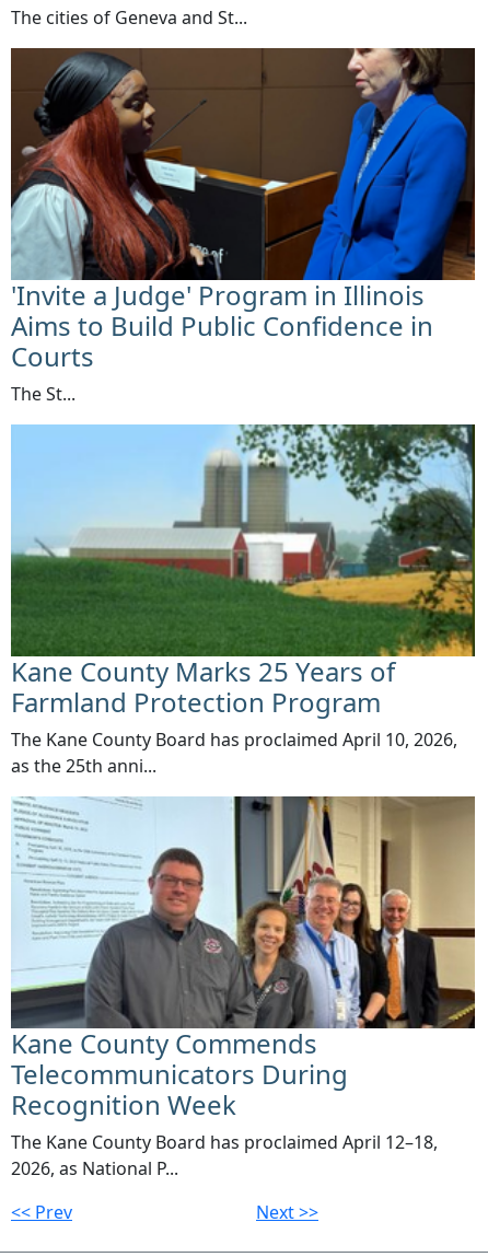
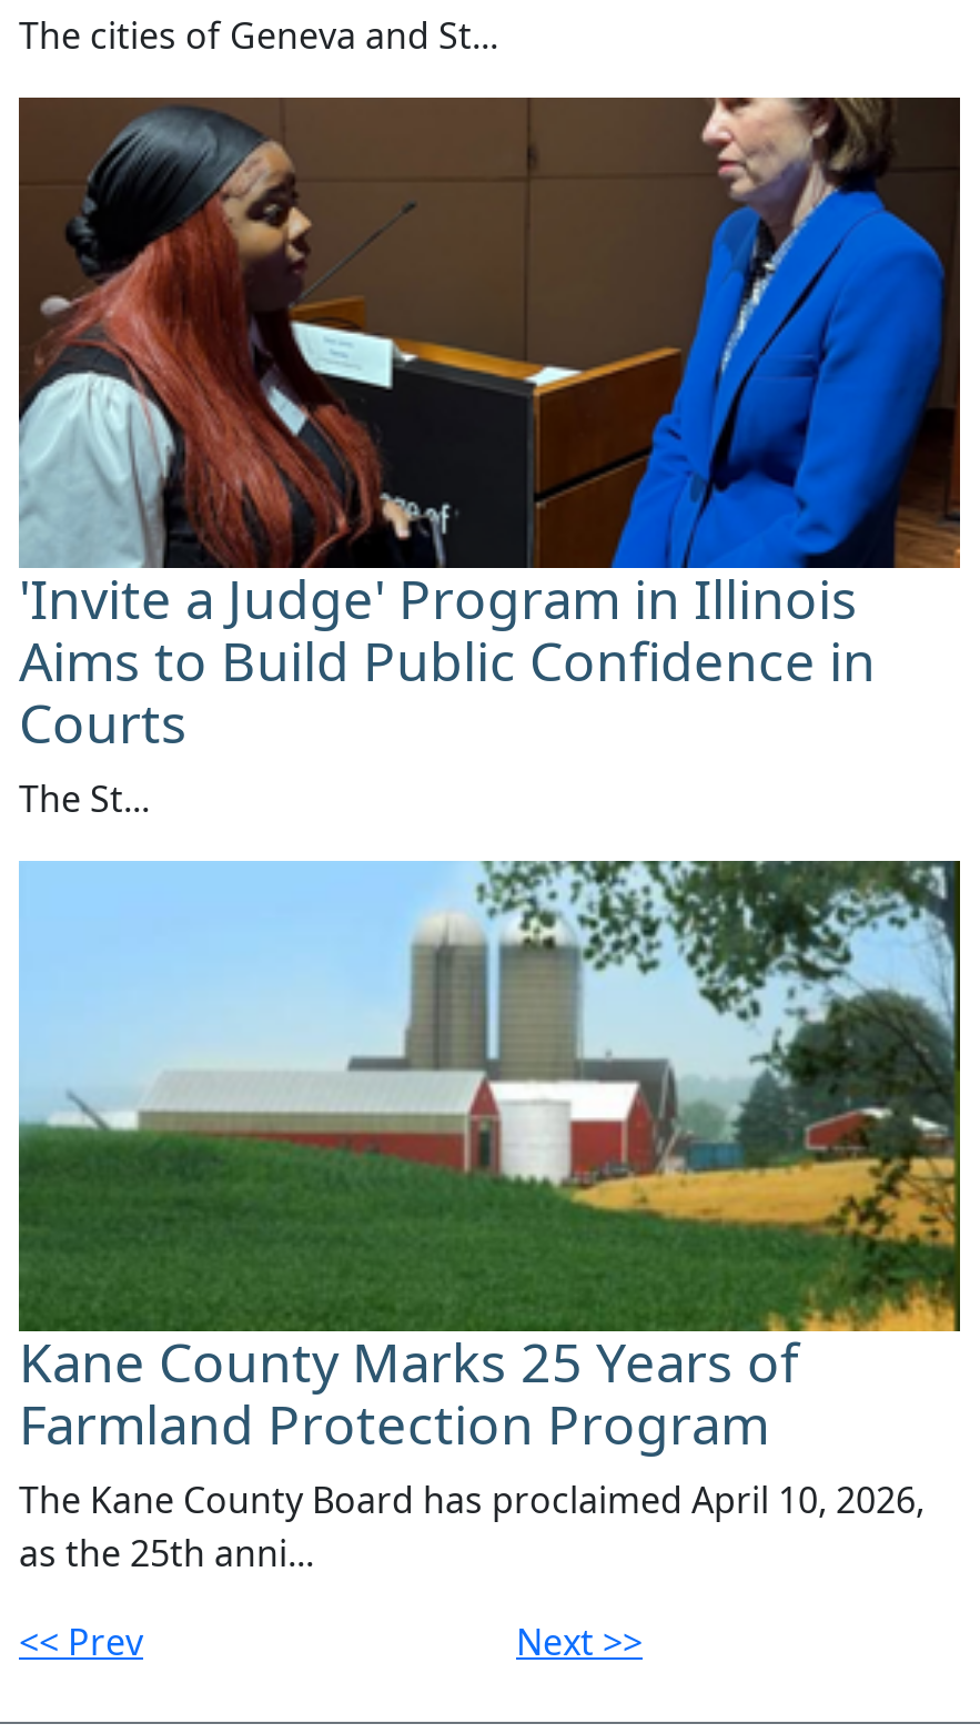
[11,795,476,1181] [image] | Kane County Commends | Telecommunicators During | Recognition Week | The Kane County Board has proclaimed April 12–18, | 2026, as National P... -> none

